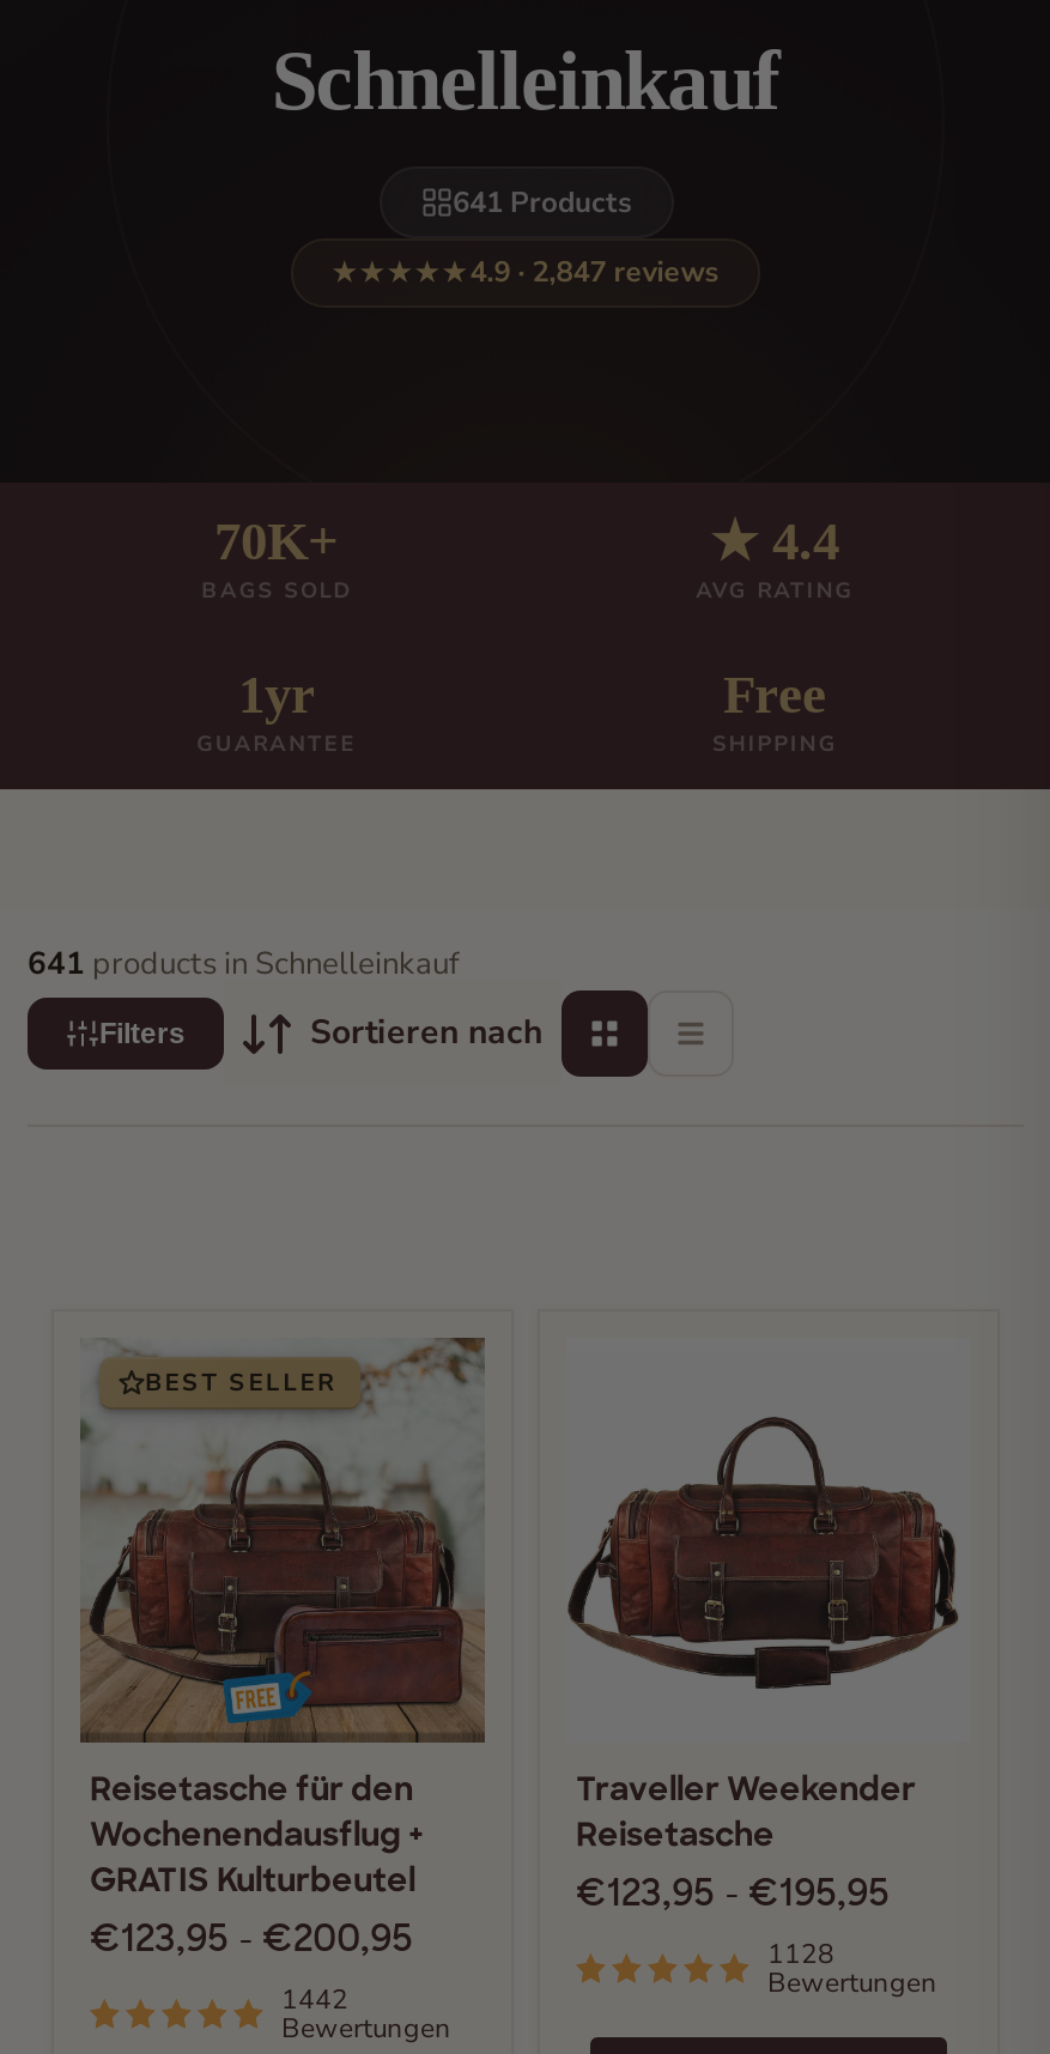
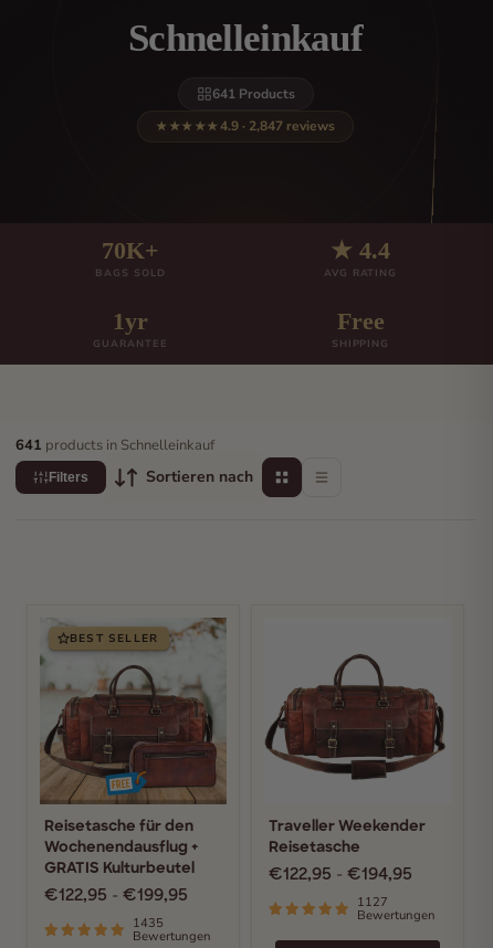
[576,1870,890,1917] €123,95 - €195,95 -> [269,863,412,885] €122,95 - €194,95
[90,1915,413,1963] €123,95 - €200,95 -> [44,884,188,906] €122,95 - €199,95
[767,1937,834,1973] 1128 -> [357,894,388,910] 1127
[281,1982,348,2018] 1442 -> [133,915,164,931] 1435

